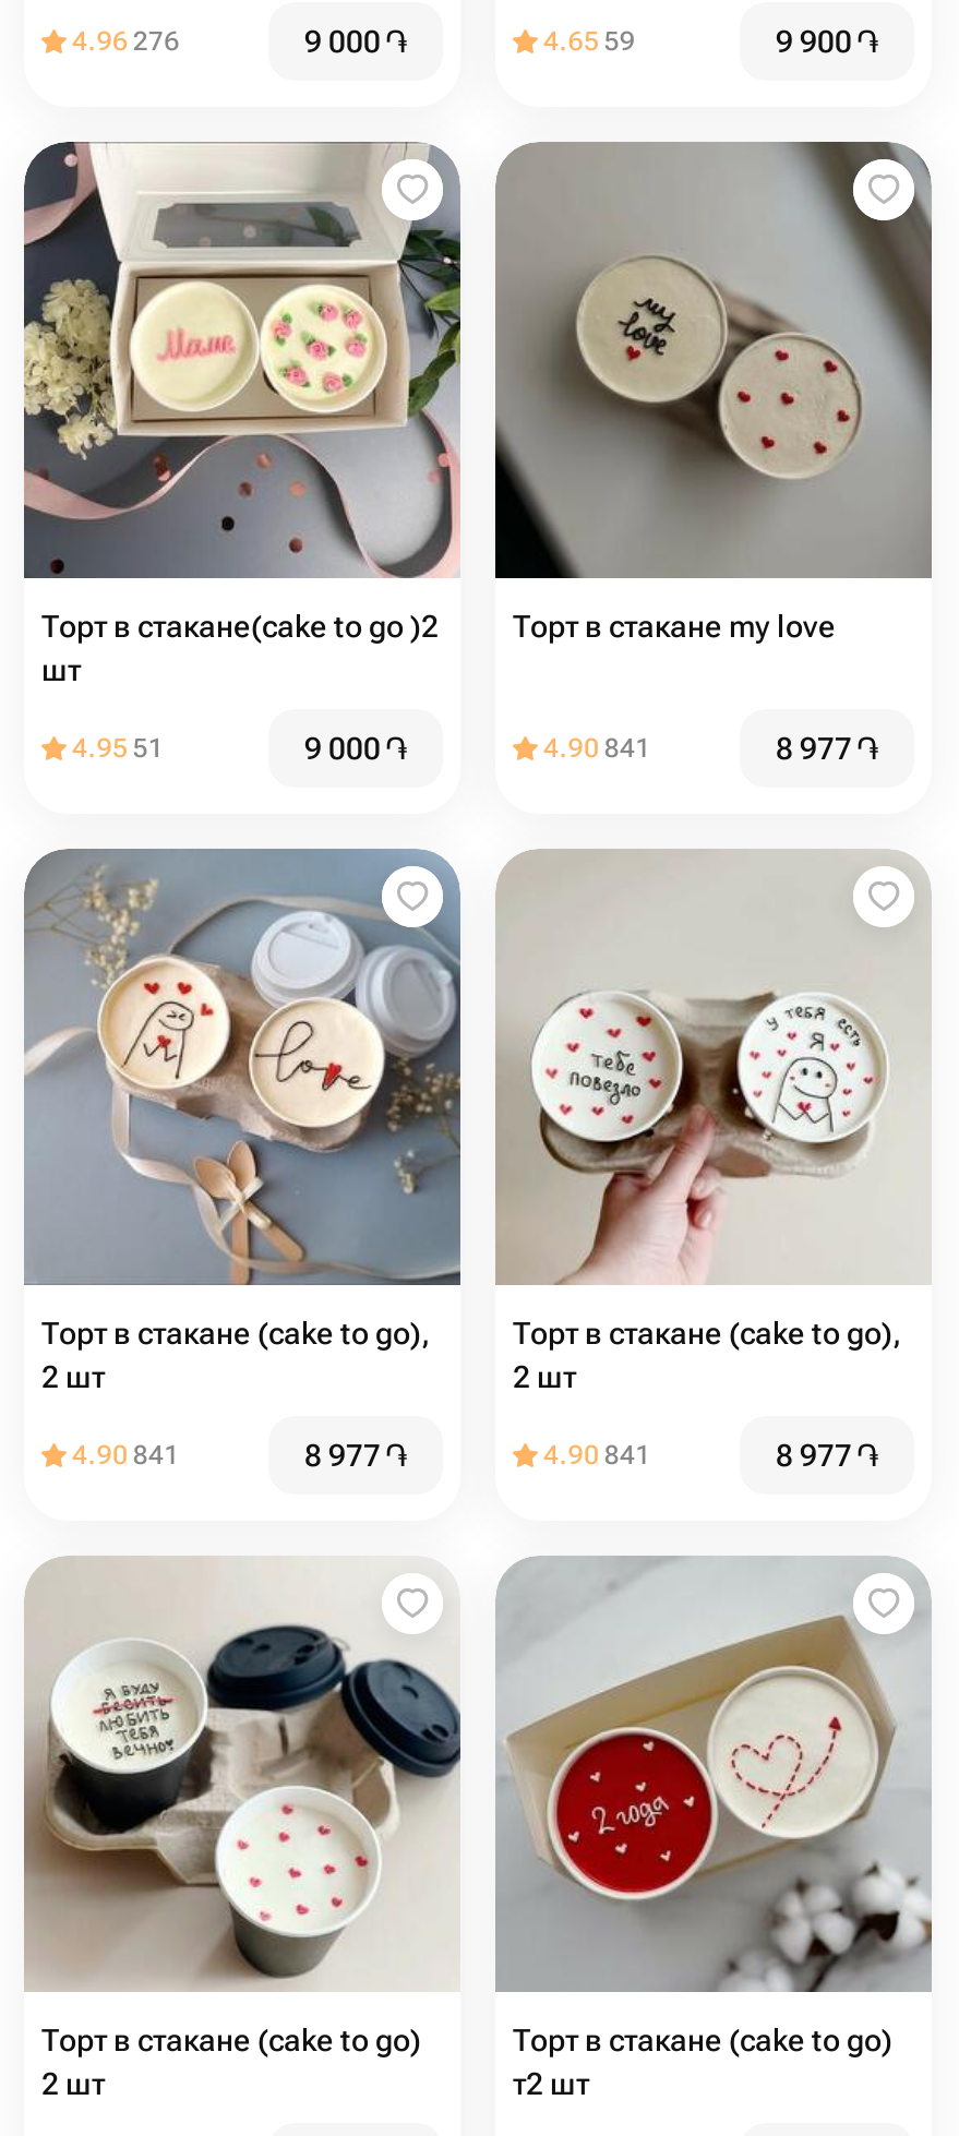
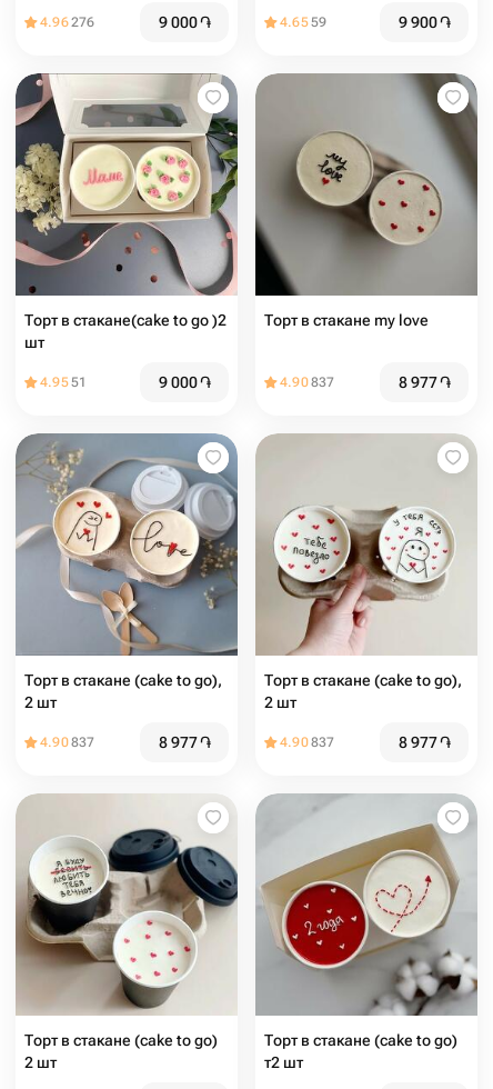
[543,733,651,764] 4.90 841 -> [280,374,335,390] 4.90 837
[72,1440,180,1471] 4.90 841 -> [40,735,95,750] 4.90 837
[543,1440,651,1471] 4.90 841 -> [280,735,335,750] 4.90 837

